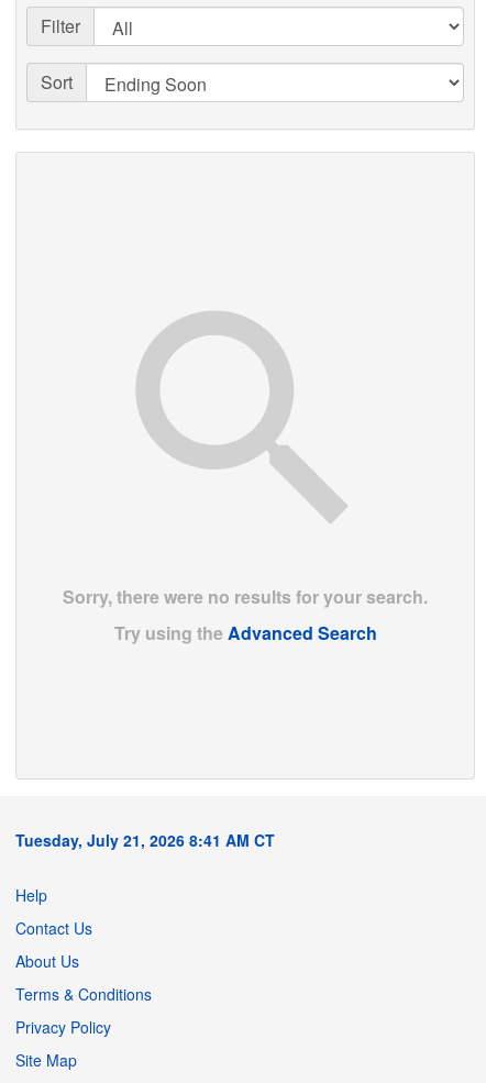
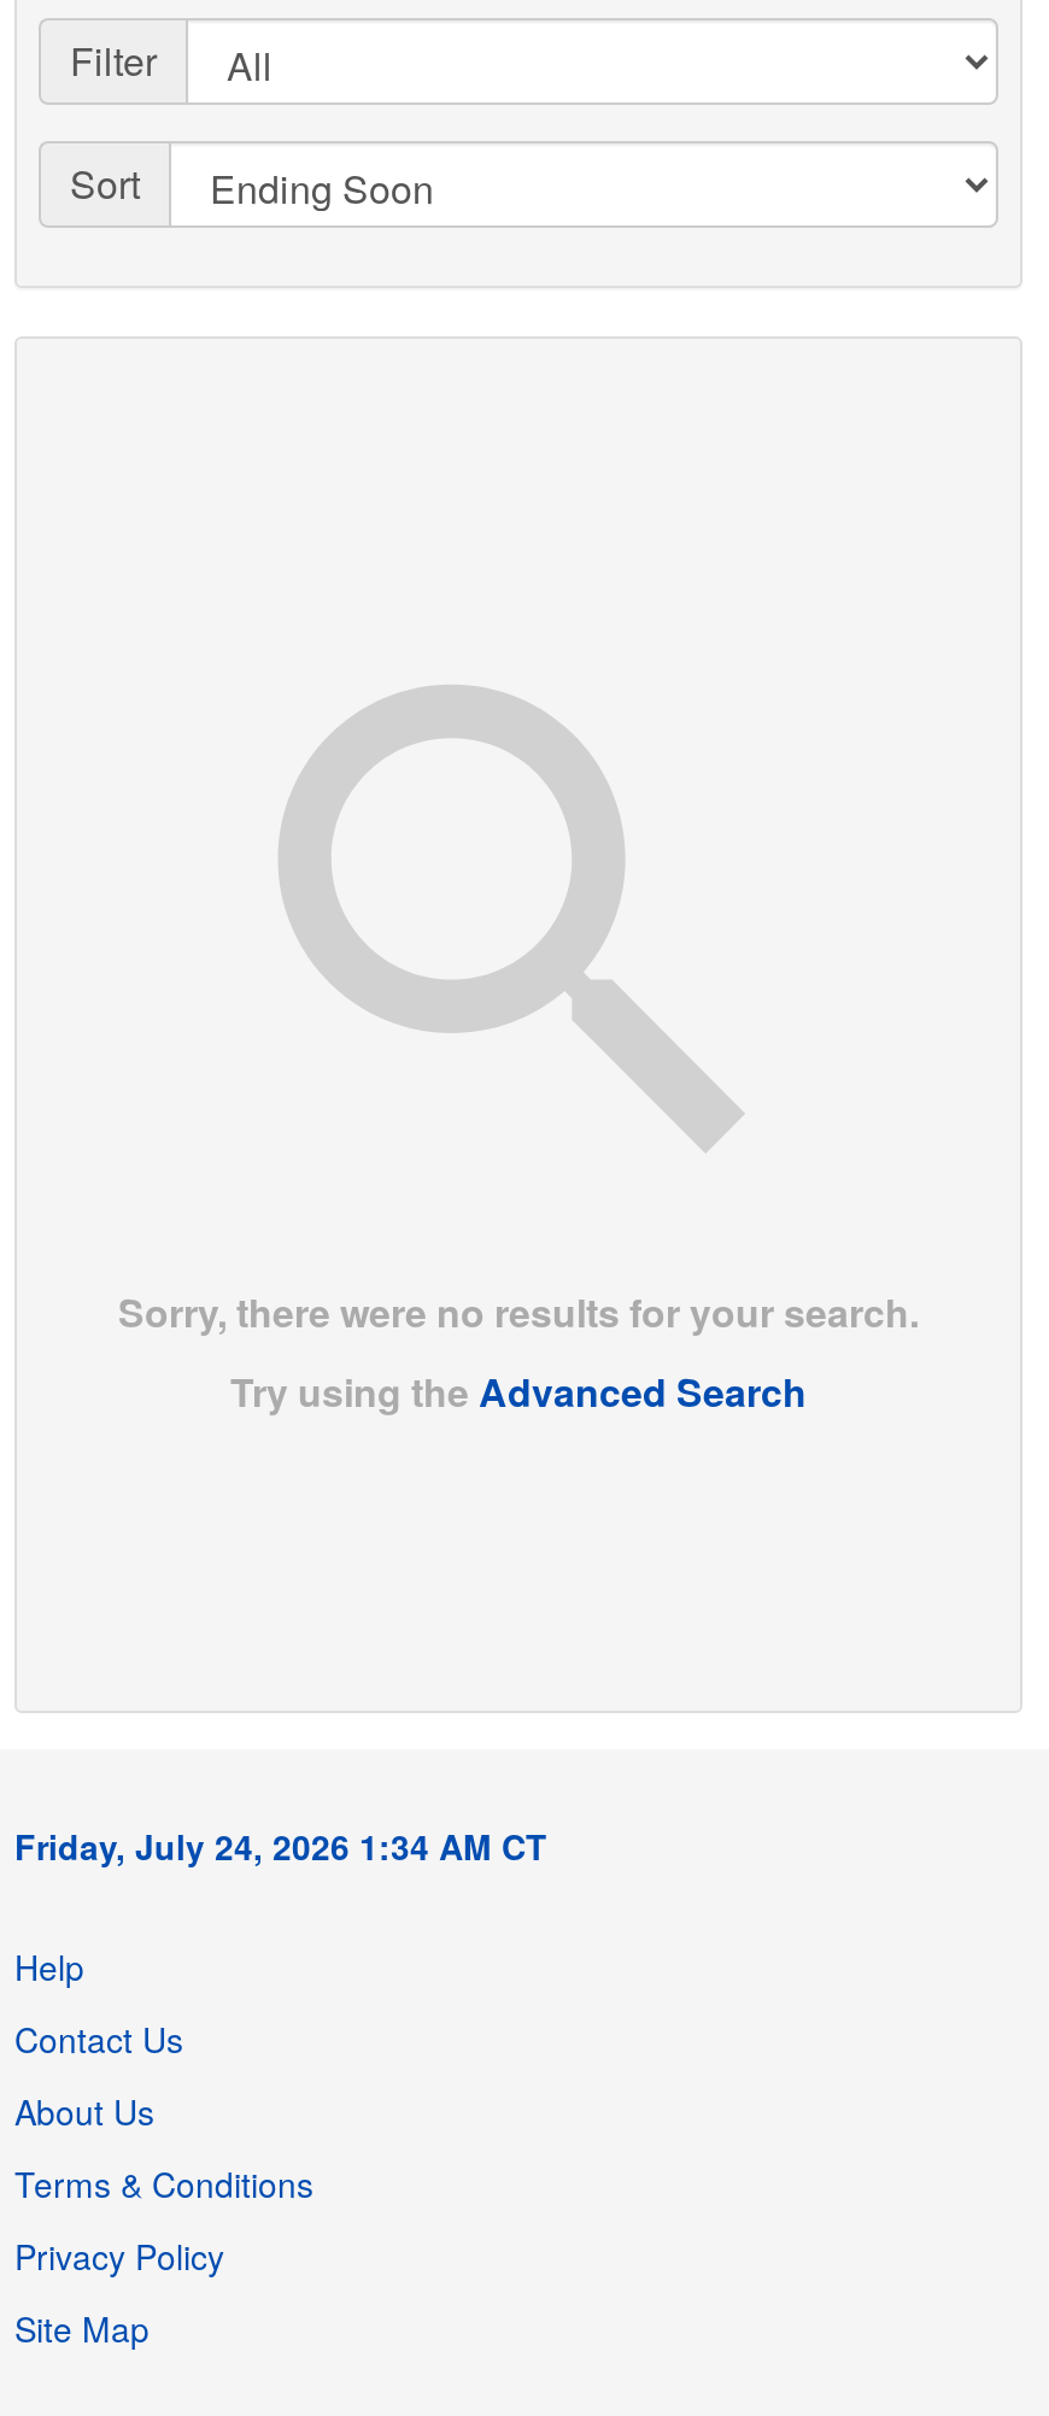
[15,829,275,851] Tuesday, July 21, 2026 8:41 AM CT -> [14,1821,547,1869] Friday, July 24, 2026 1:34 AM CT

